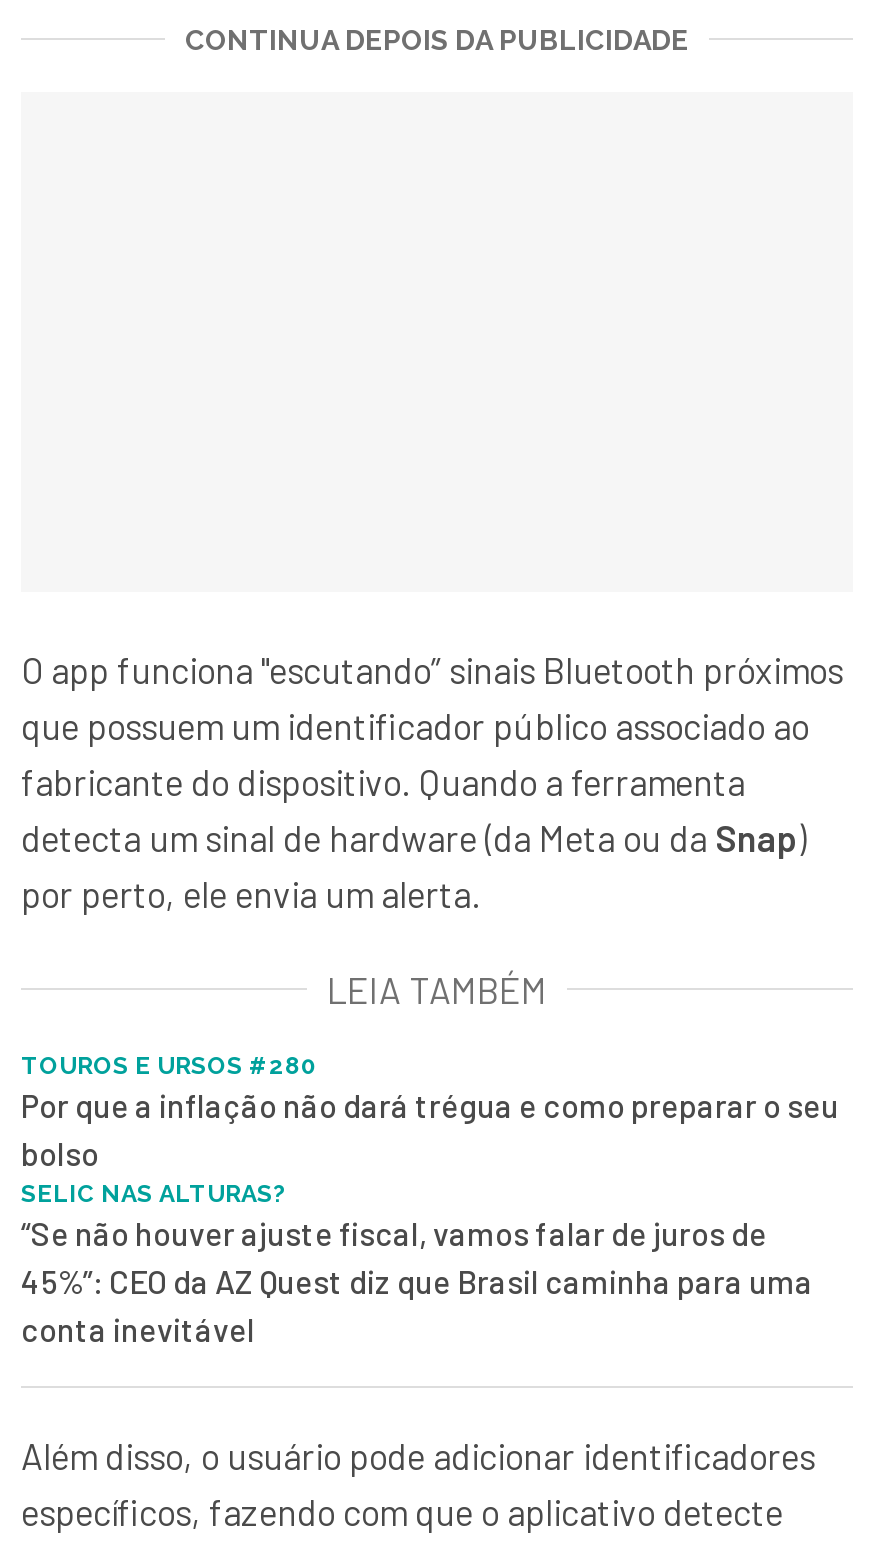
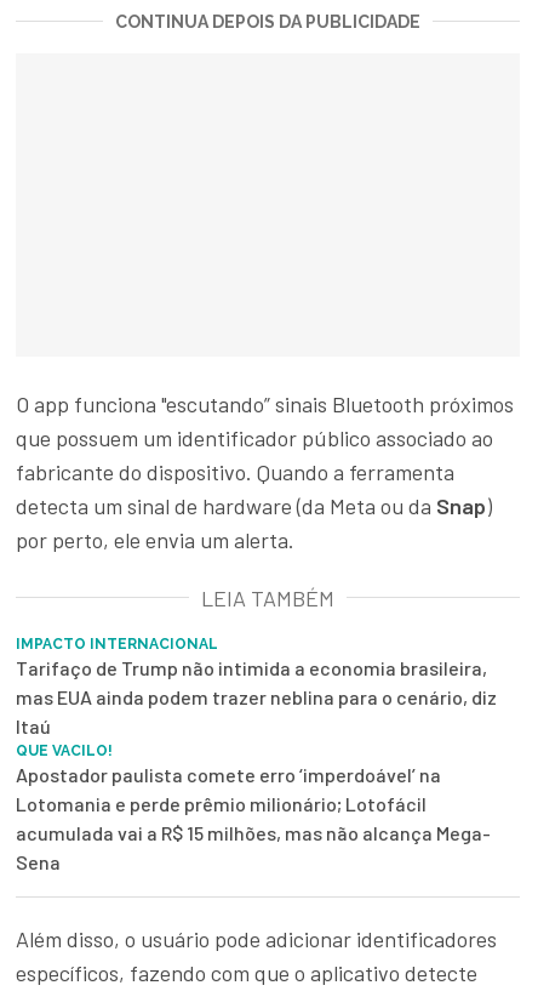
[21,1052,839,1348] TOUROS E URSOS #280 | Por que a inflação não dará trégua e como preparar o seu | bolso | SELIC NAS ALTURAS? | “Se não houver ajuste fiscal, vamos falar de juros de | 45%”: CEO da AZ Quest diz que Brasil caminha para uma | conta inevitável -> [16,635,497,873] IMPACTO INTERNACIONAL | Tarifaço de Trump não intimida a economia brasileira, | mas EUA ainda podem trazer neblina para o cenário, diz | Itaú | QUE VACILO! | Apostador paulista comete erro ‘imperdoável’ na | Lotomania e perde prêmio milionário; Lotofácil | acumulada vai a R$ 15 milhões, mas não alcança Mega- | Sena

